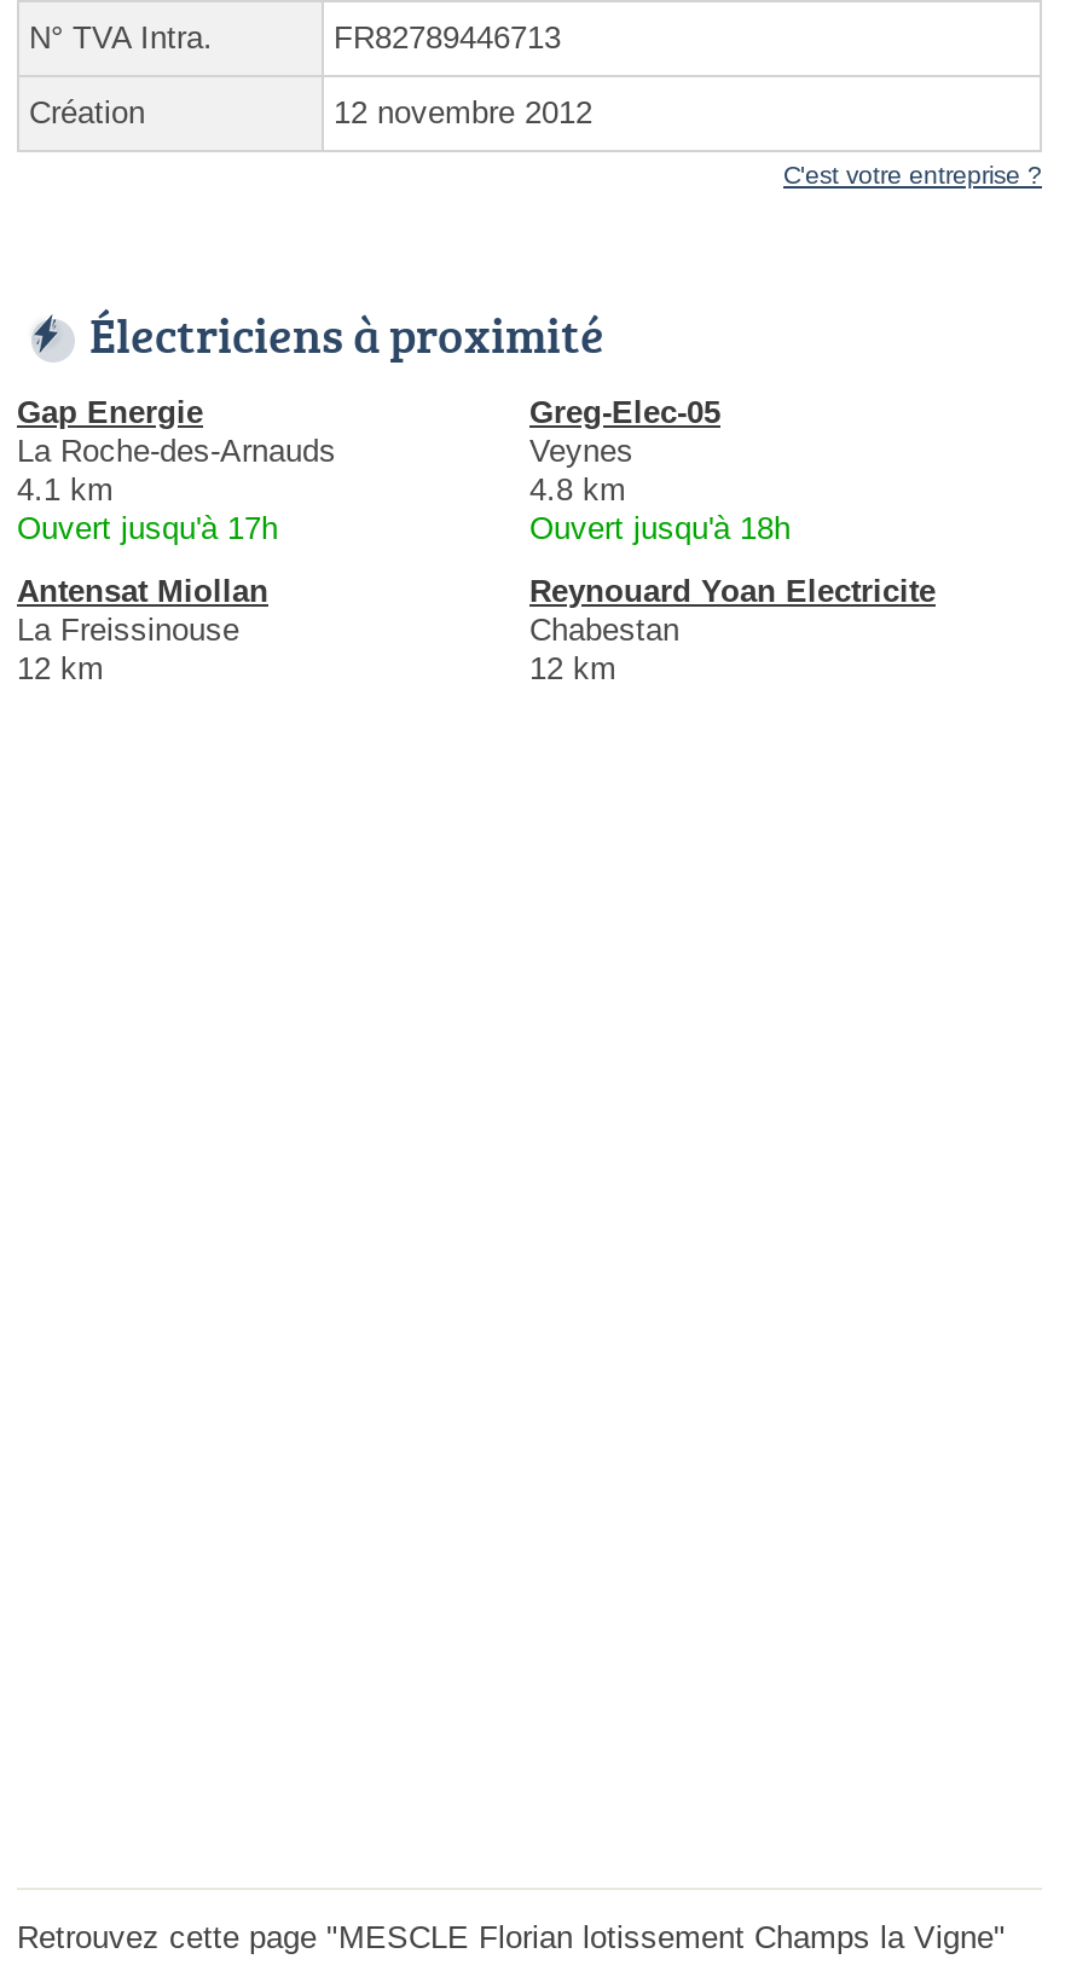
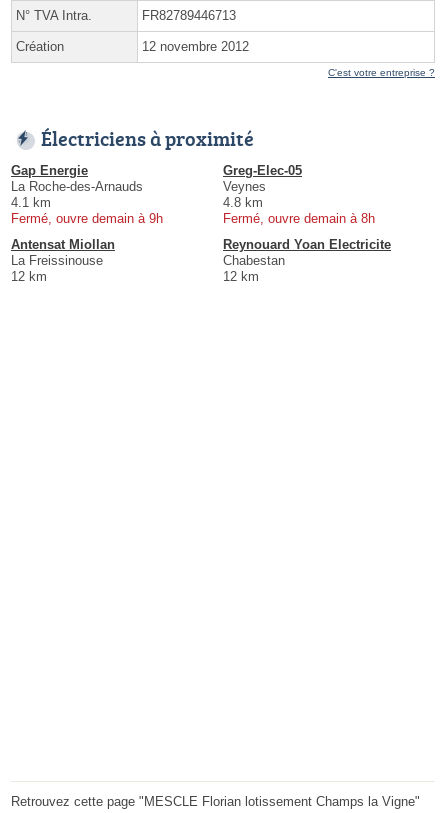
[17,510,278,547] Ouvert jusqu'à 17h -> [11,211,163,226] Fermé, ouvre demain à 9h
[529,510,791,547] Ouvert jusqu'à 18h -> [223,211,375,226] Fermé, ouvre demain à 8h

